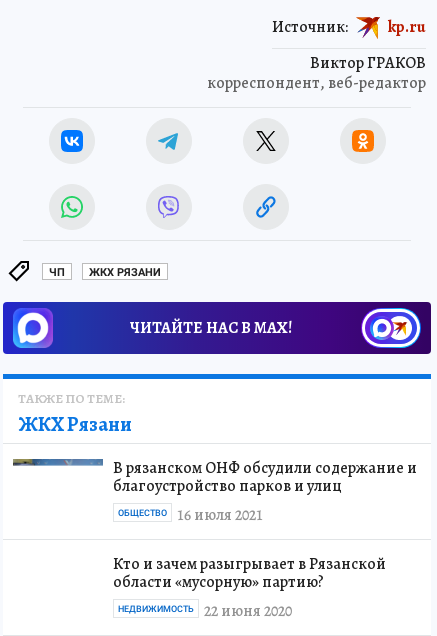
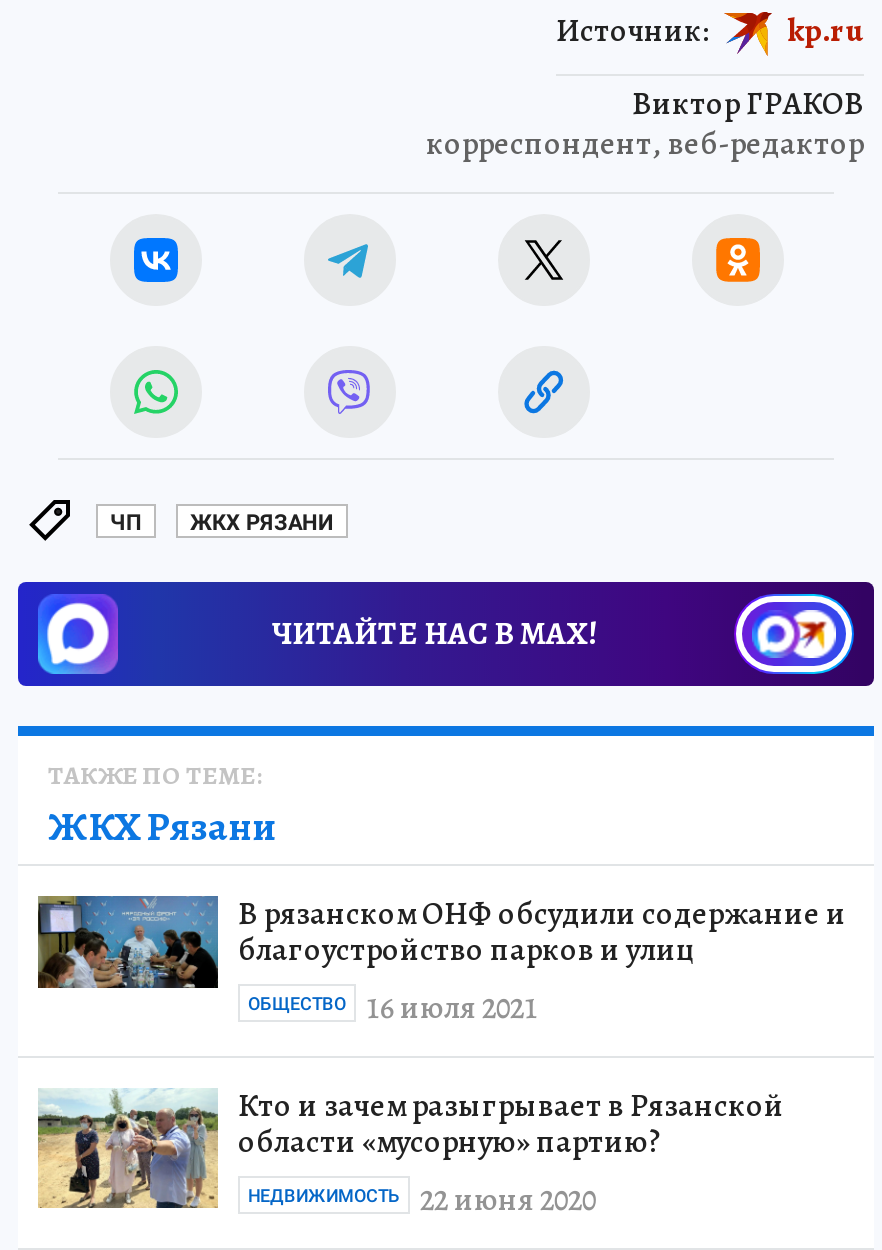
none -> [36,908,220,990] [image]
none -> [36,1088,220,1210] [image]

